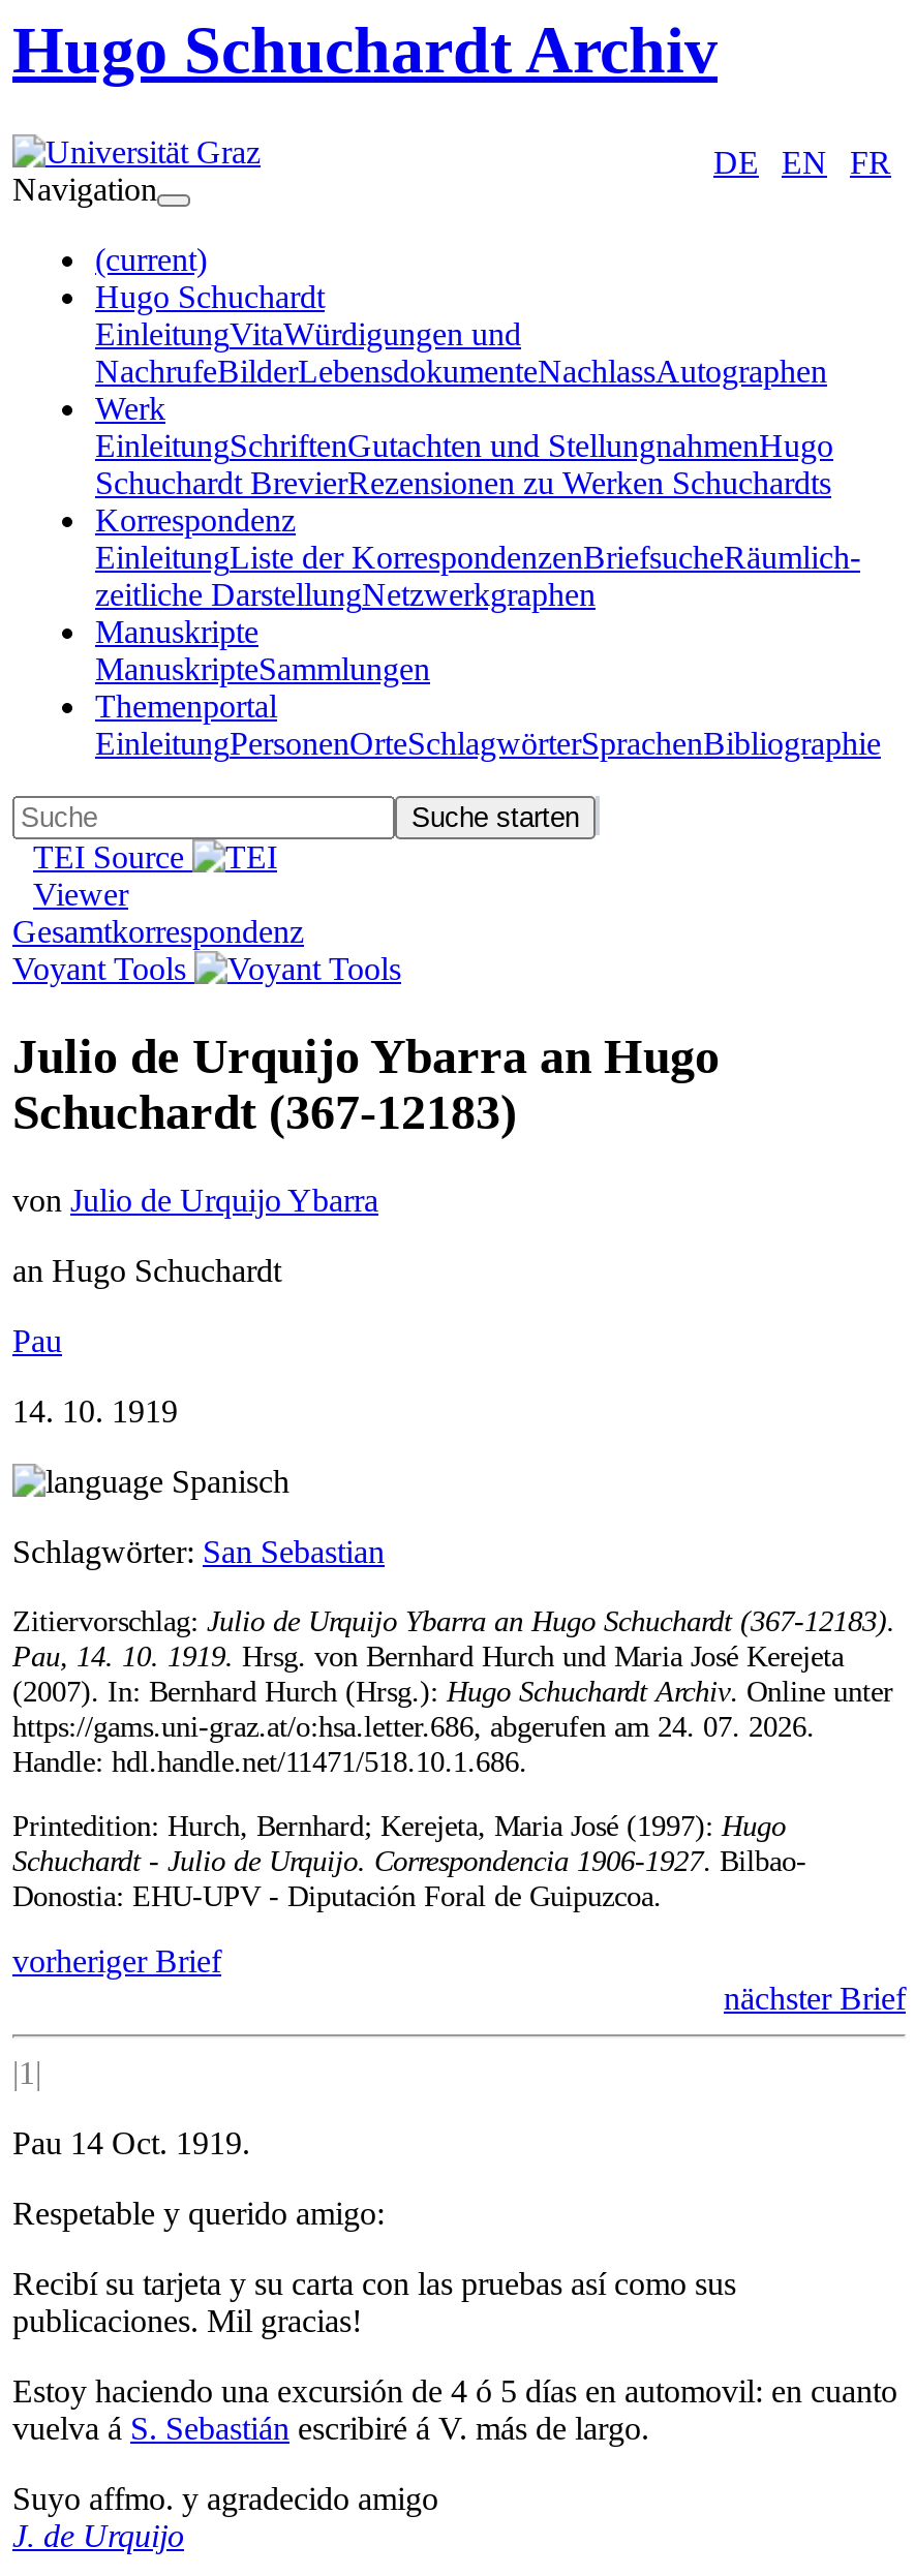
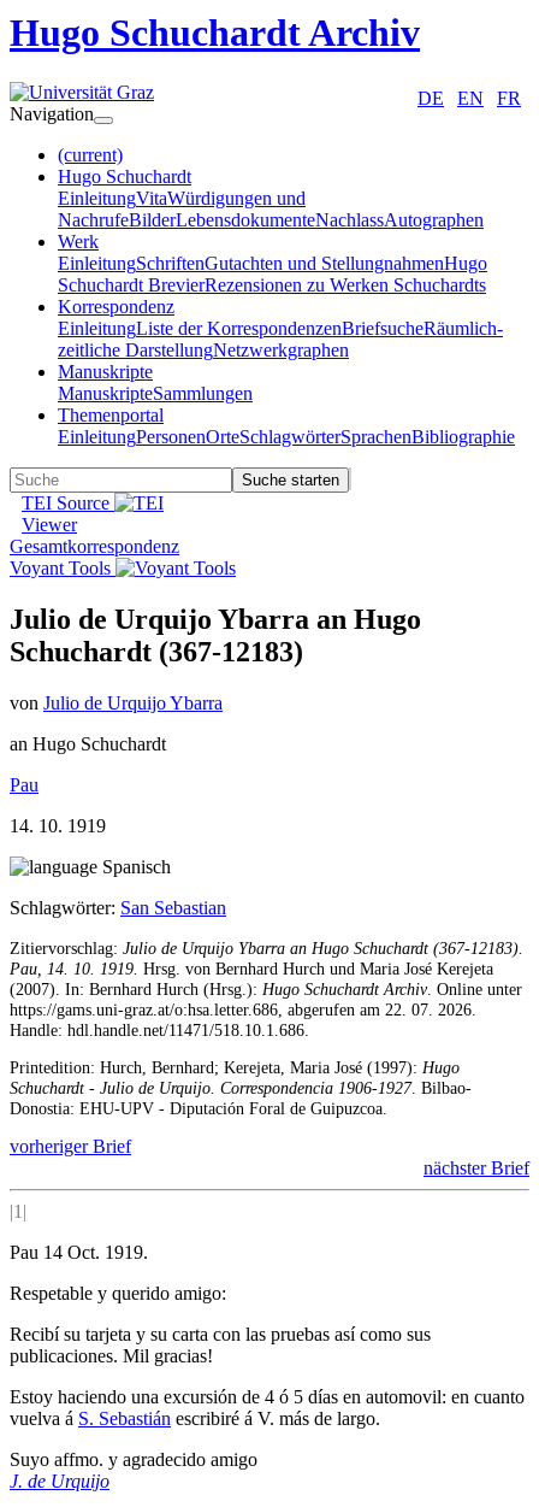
[12,1709,815,1742] https://gams.uni-graz.at/o:hsa.letter.686, abgerufen am 24. 07. 2026. -> [10,999,476,1019] https://gams.uni-graz.at/o:hsa.letter.686, abgerufen am 22. 07. 2026.

